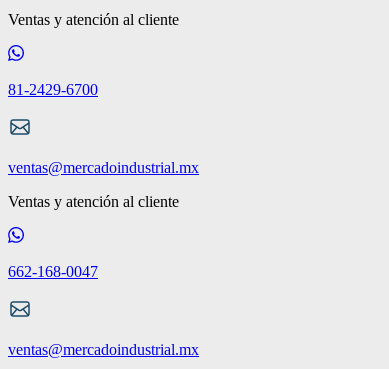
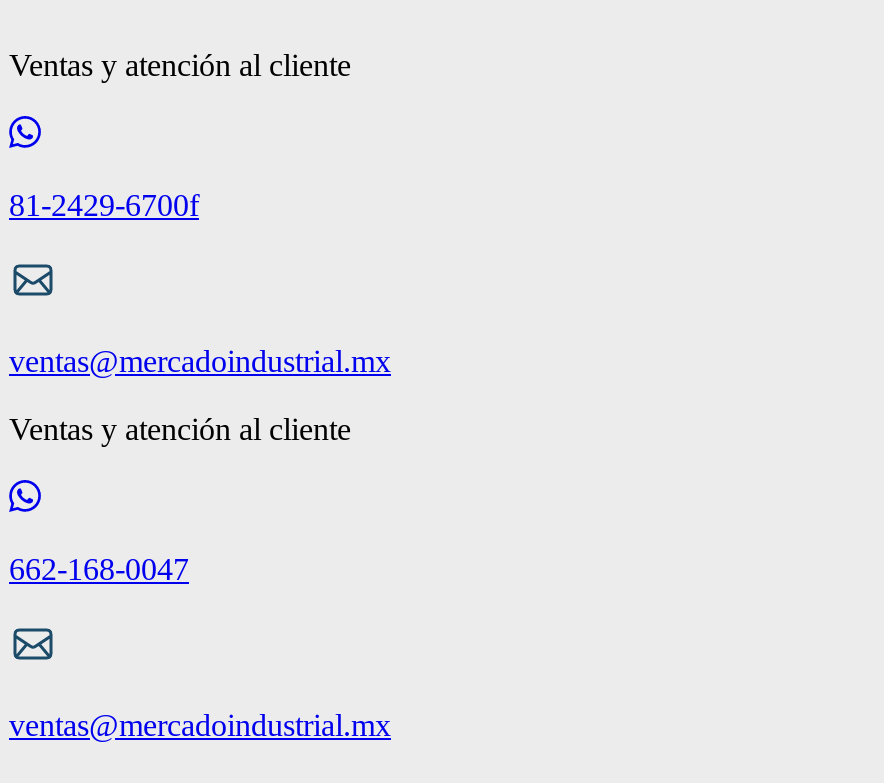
[8,81,98,98] 81-2429-6700 -> [9,188,199,222] 81-2429-6700f

